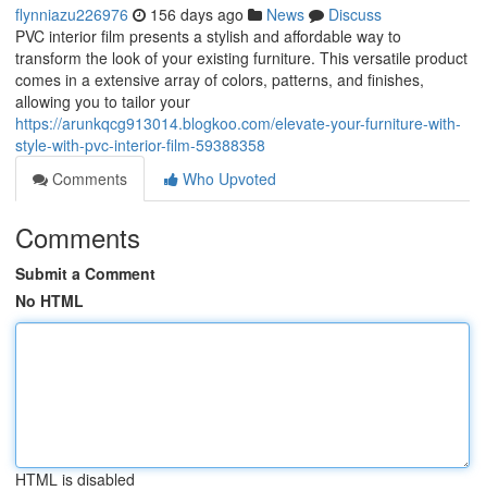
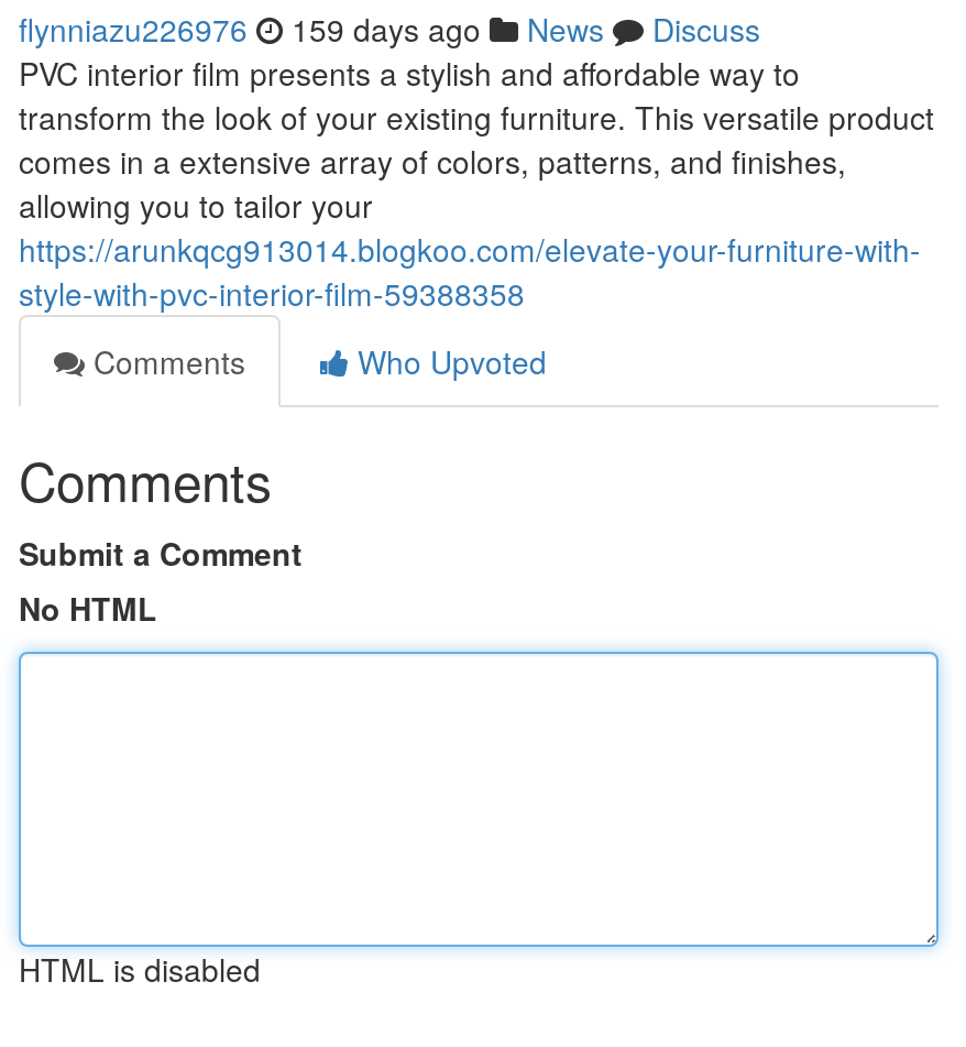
[15,3,382,25] flynniazu226976 156 days ago News Discuss -> [19,7,760,51] flynniazu226976 159 days ago News Discuss

